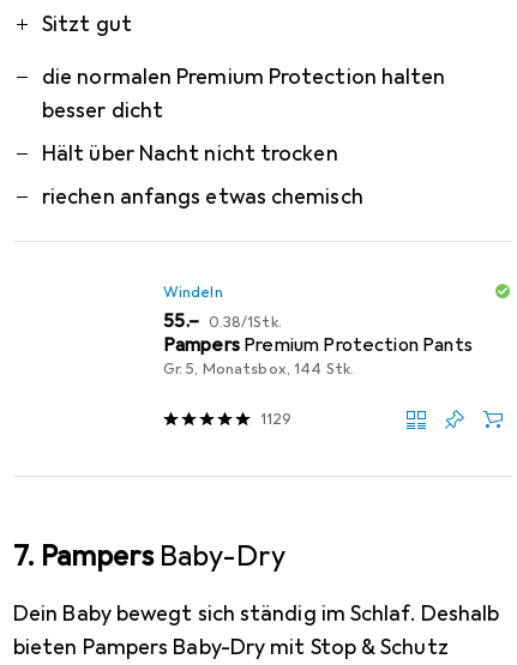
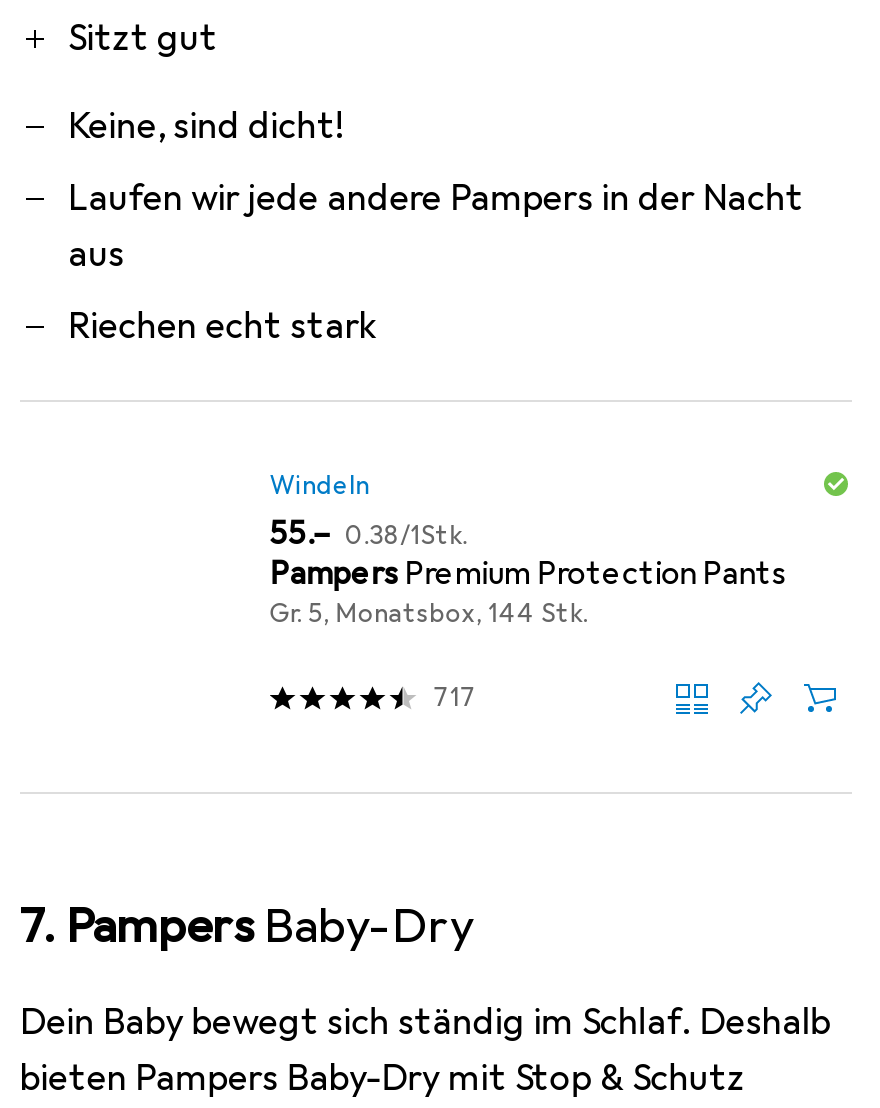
[42,64,446,123] die normalen Premium Protection halten | besser dicht -> [68,104,343,148] Keine, sind dicht!
[42,140,338,167] Hält über Nacht nicht trocken -> [68,176,804,276] Laufen wir jede andere Pampers in der Nacht | aus
[42,183,363,210] riechen anfangs etwas chemisch -> [68,304,377,348] Riechen echt stark
[260,409,292,428] 1129 -> [434,681,477,713] 717

